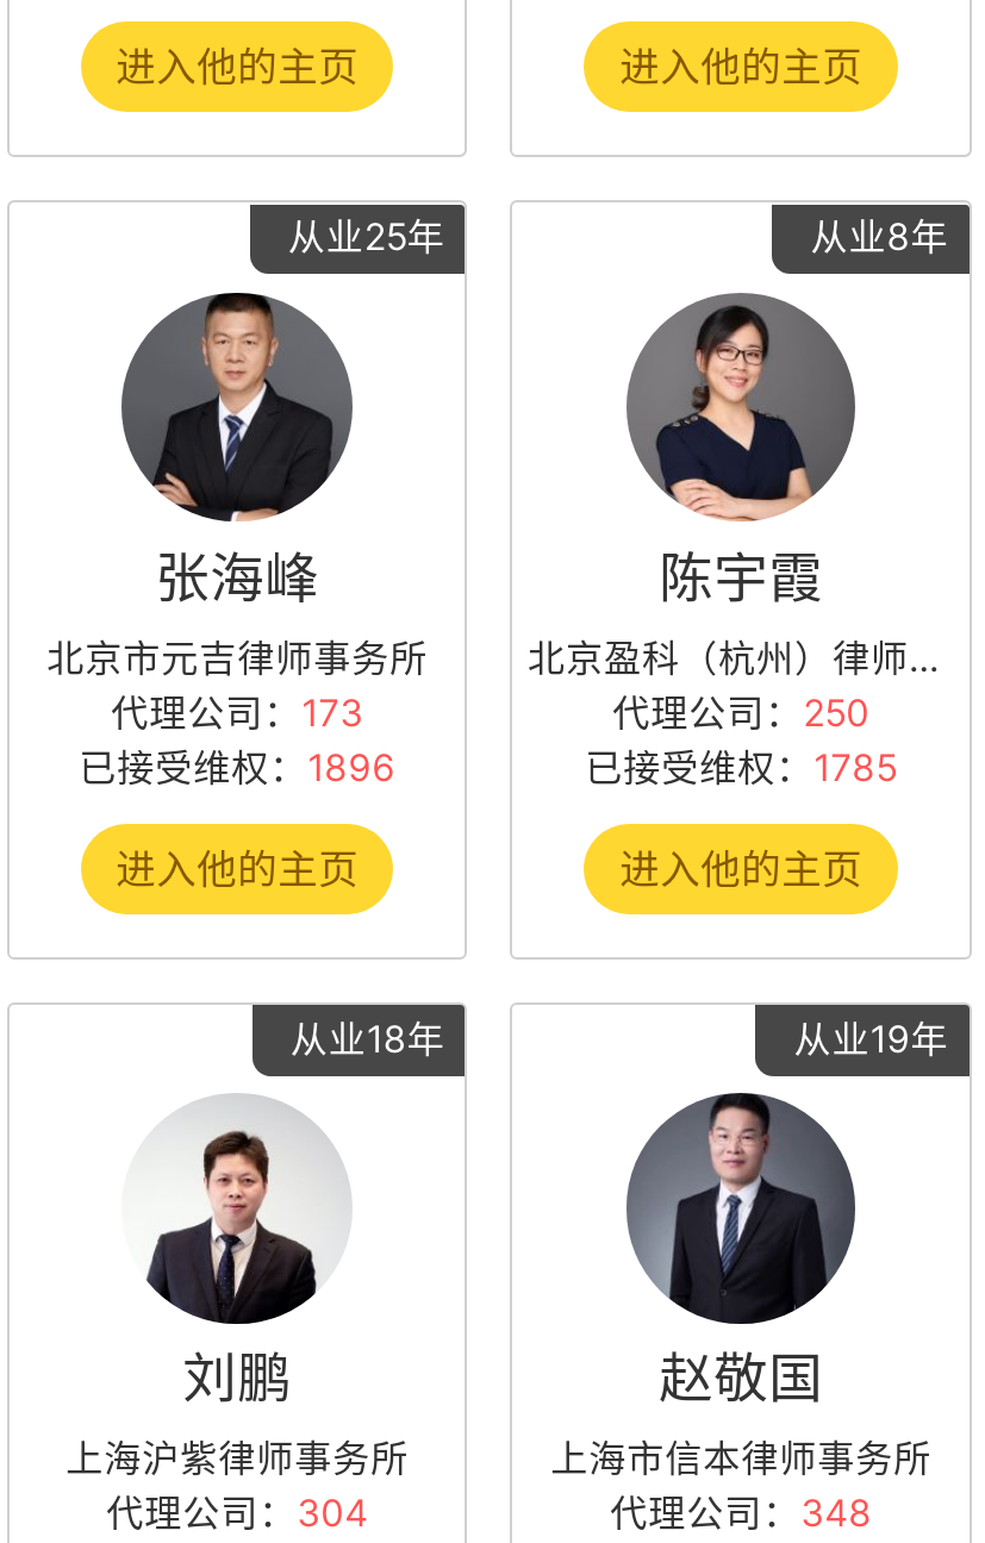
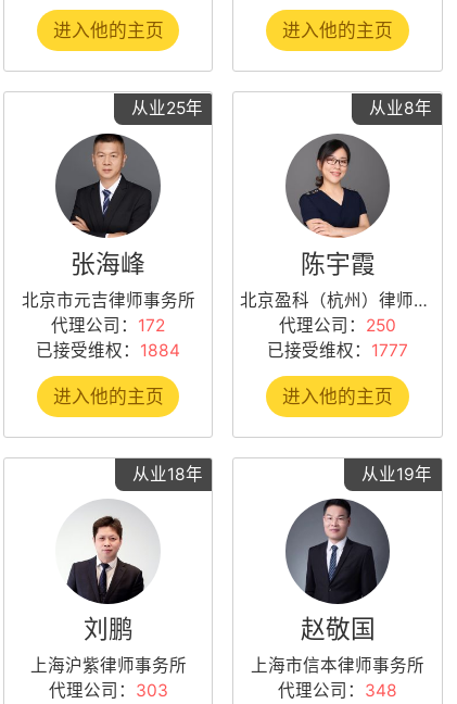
[111,690,364,735] 代理公司：173 -> [51,315,165,335] 代理公司：172
[79,745,396,790] 已接受维权：1896 -> [36,340,180,360] 已接受维权：1884
[585,745,897,790] 已接受维权：1785 -> [267,340,408,360] 已接受维权：1777
[106,1491,369,1536] 代理公司：304 -> [49,680,168,701] 代理公司：303

